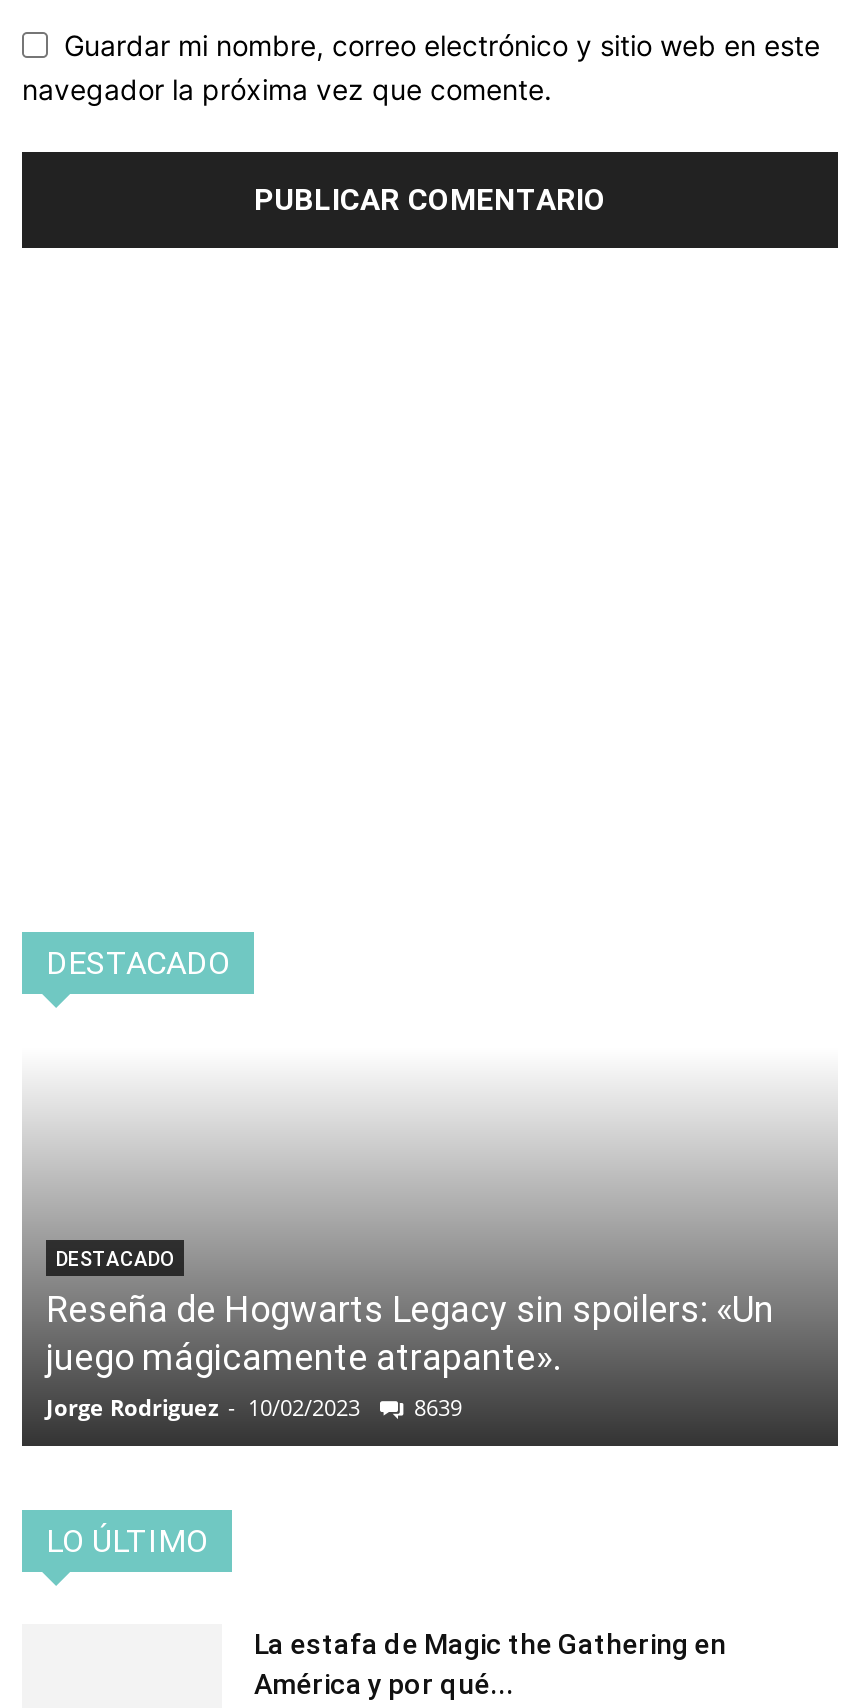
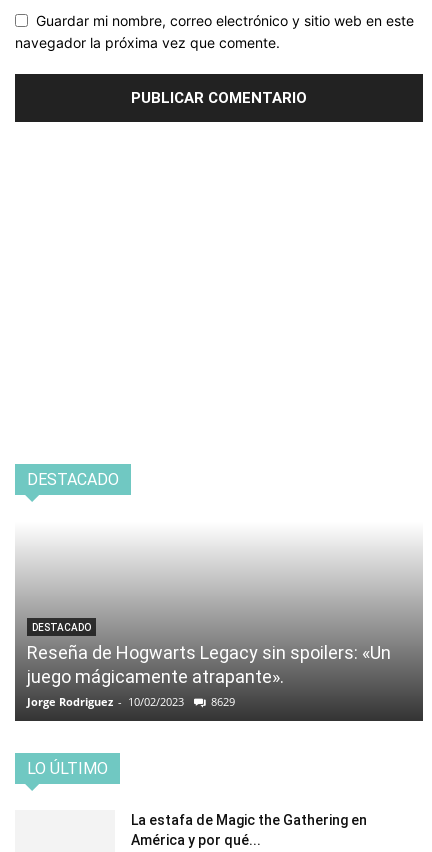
[46,1393,462,1423] Jorge Rodriguez - 10/02/2023 8639 -> [27,694,235,709] Jorge Rodriguez - 10/02/2023 8629

